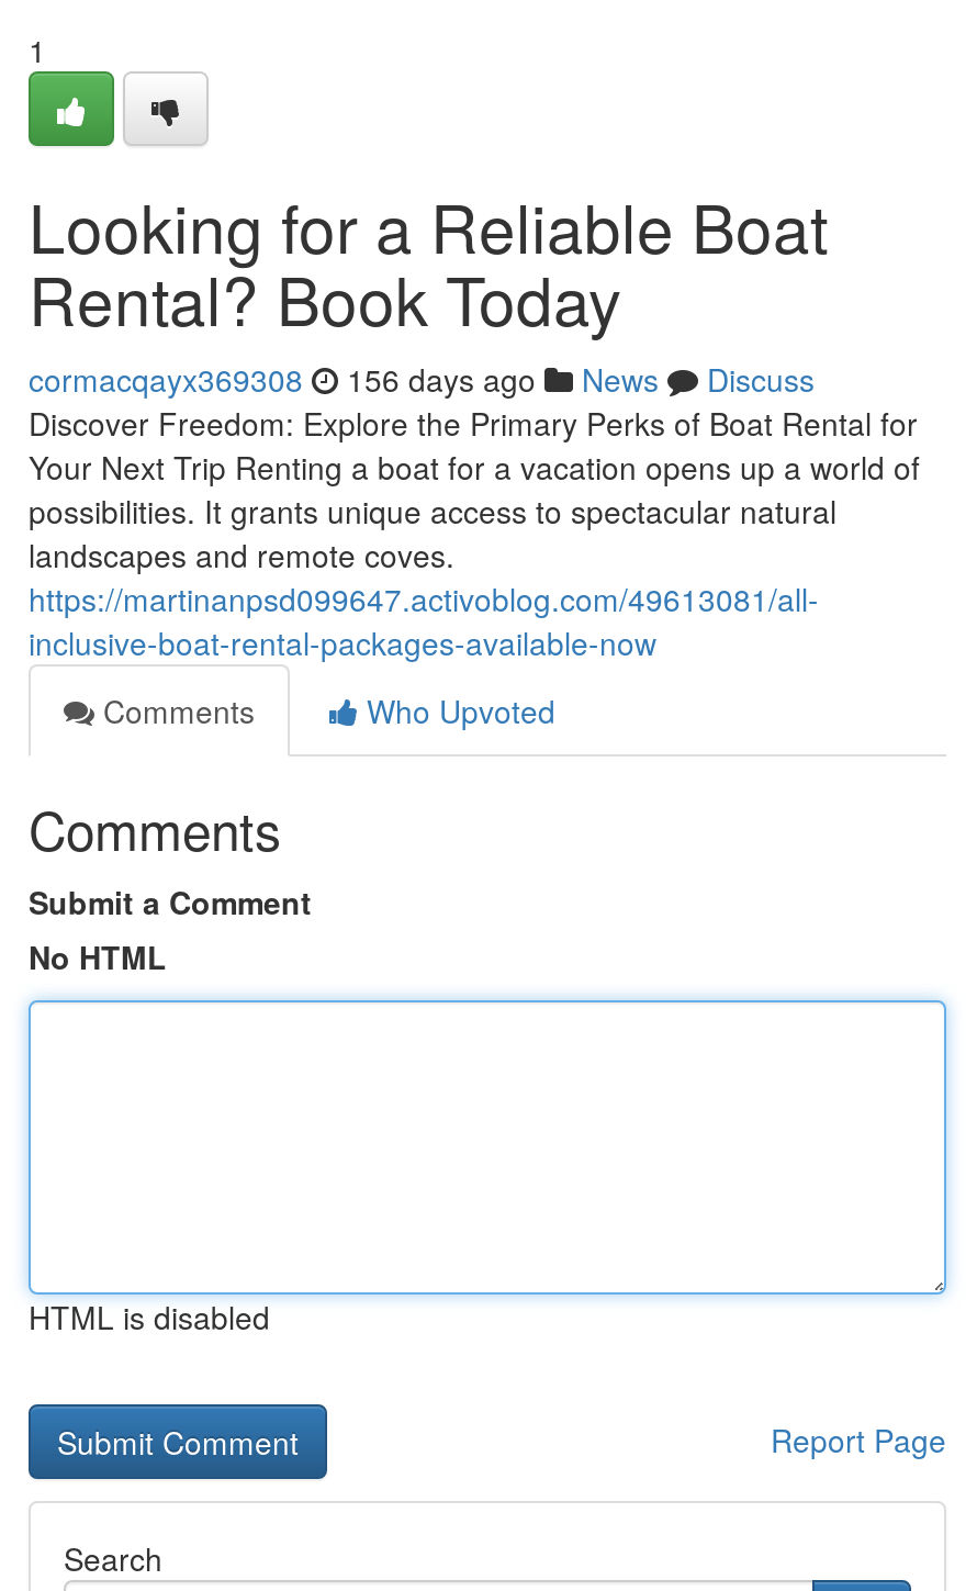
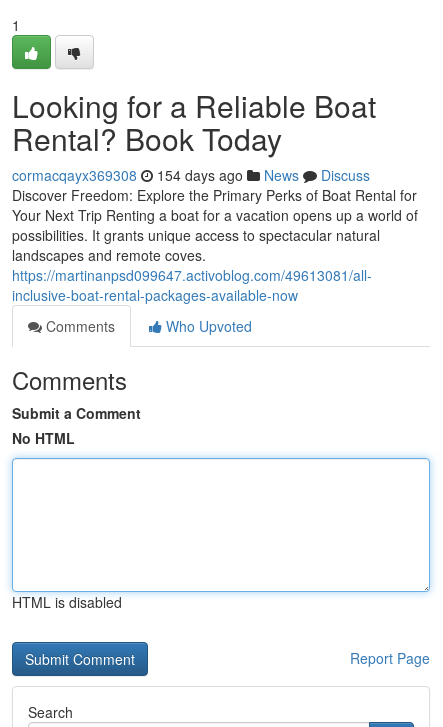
[29,357,815,401] cormacqayx369308 156 days ago News Discuss -> [12,165,370,185] cormacqayx369308 154 days ago News Discuss

